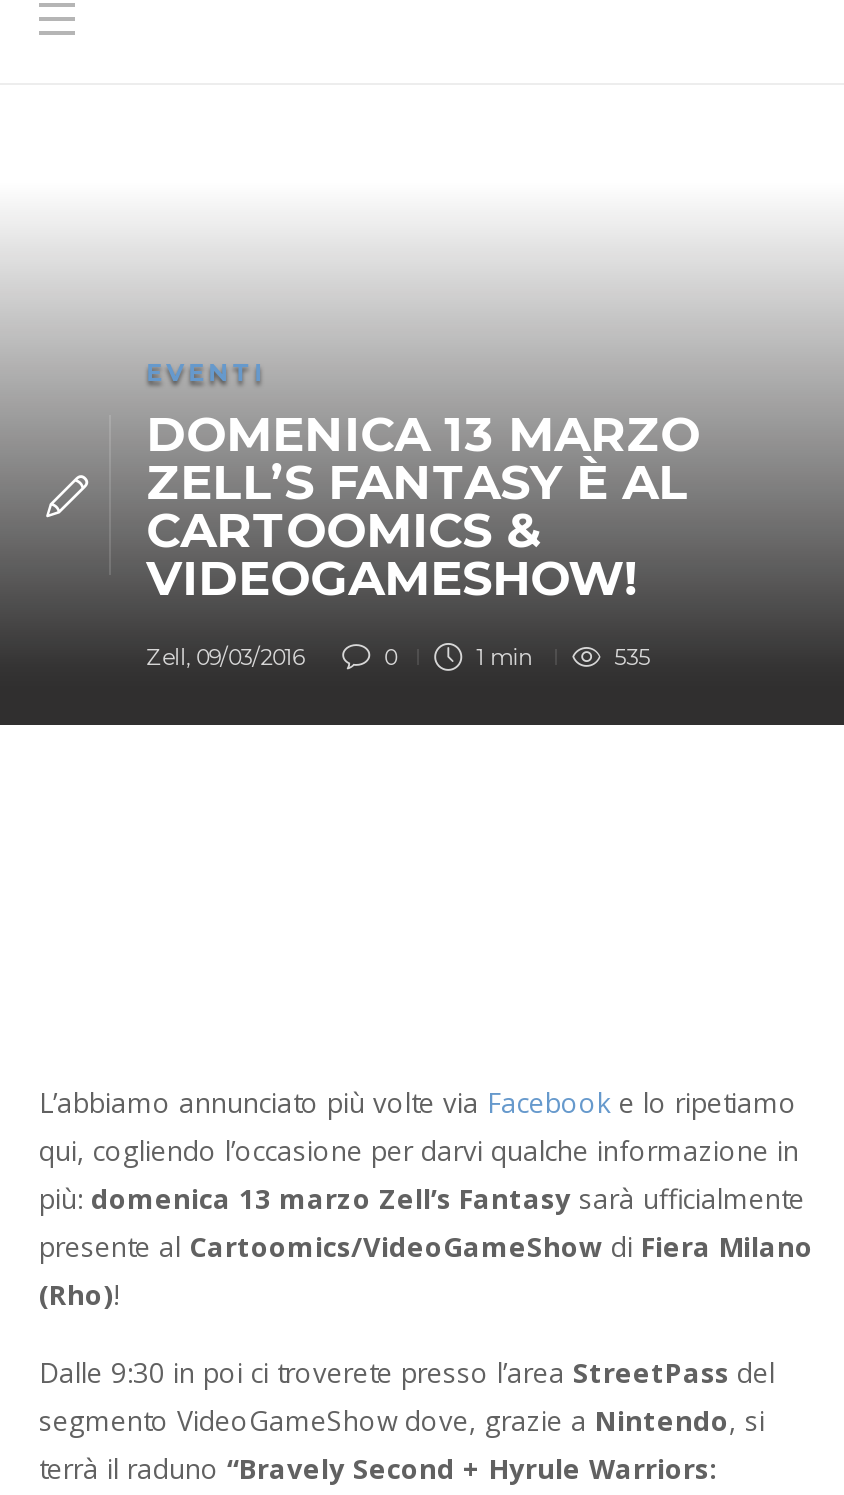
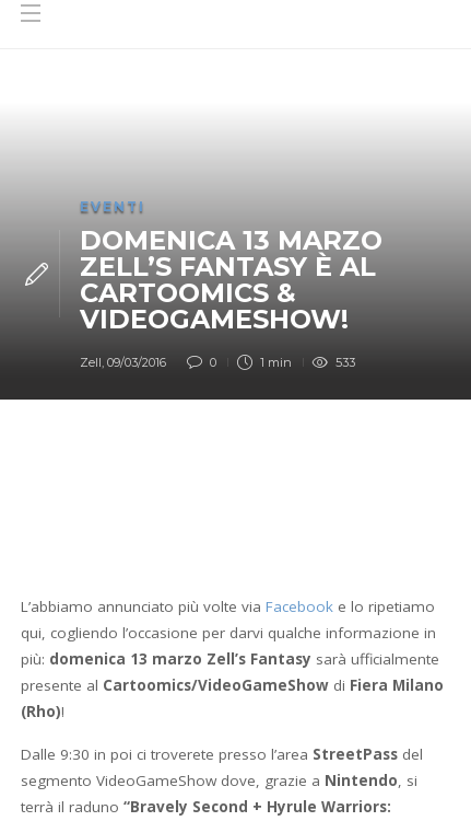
[608,643,650,671] 535 -> [332,355,355,370] 533

